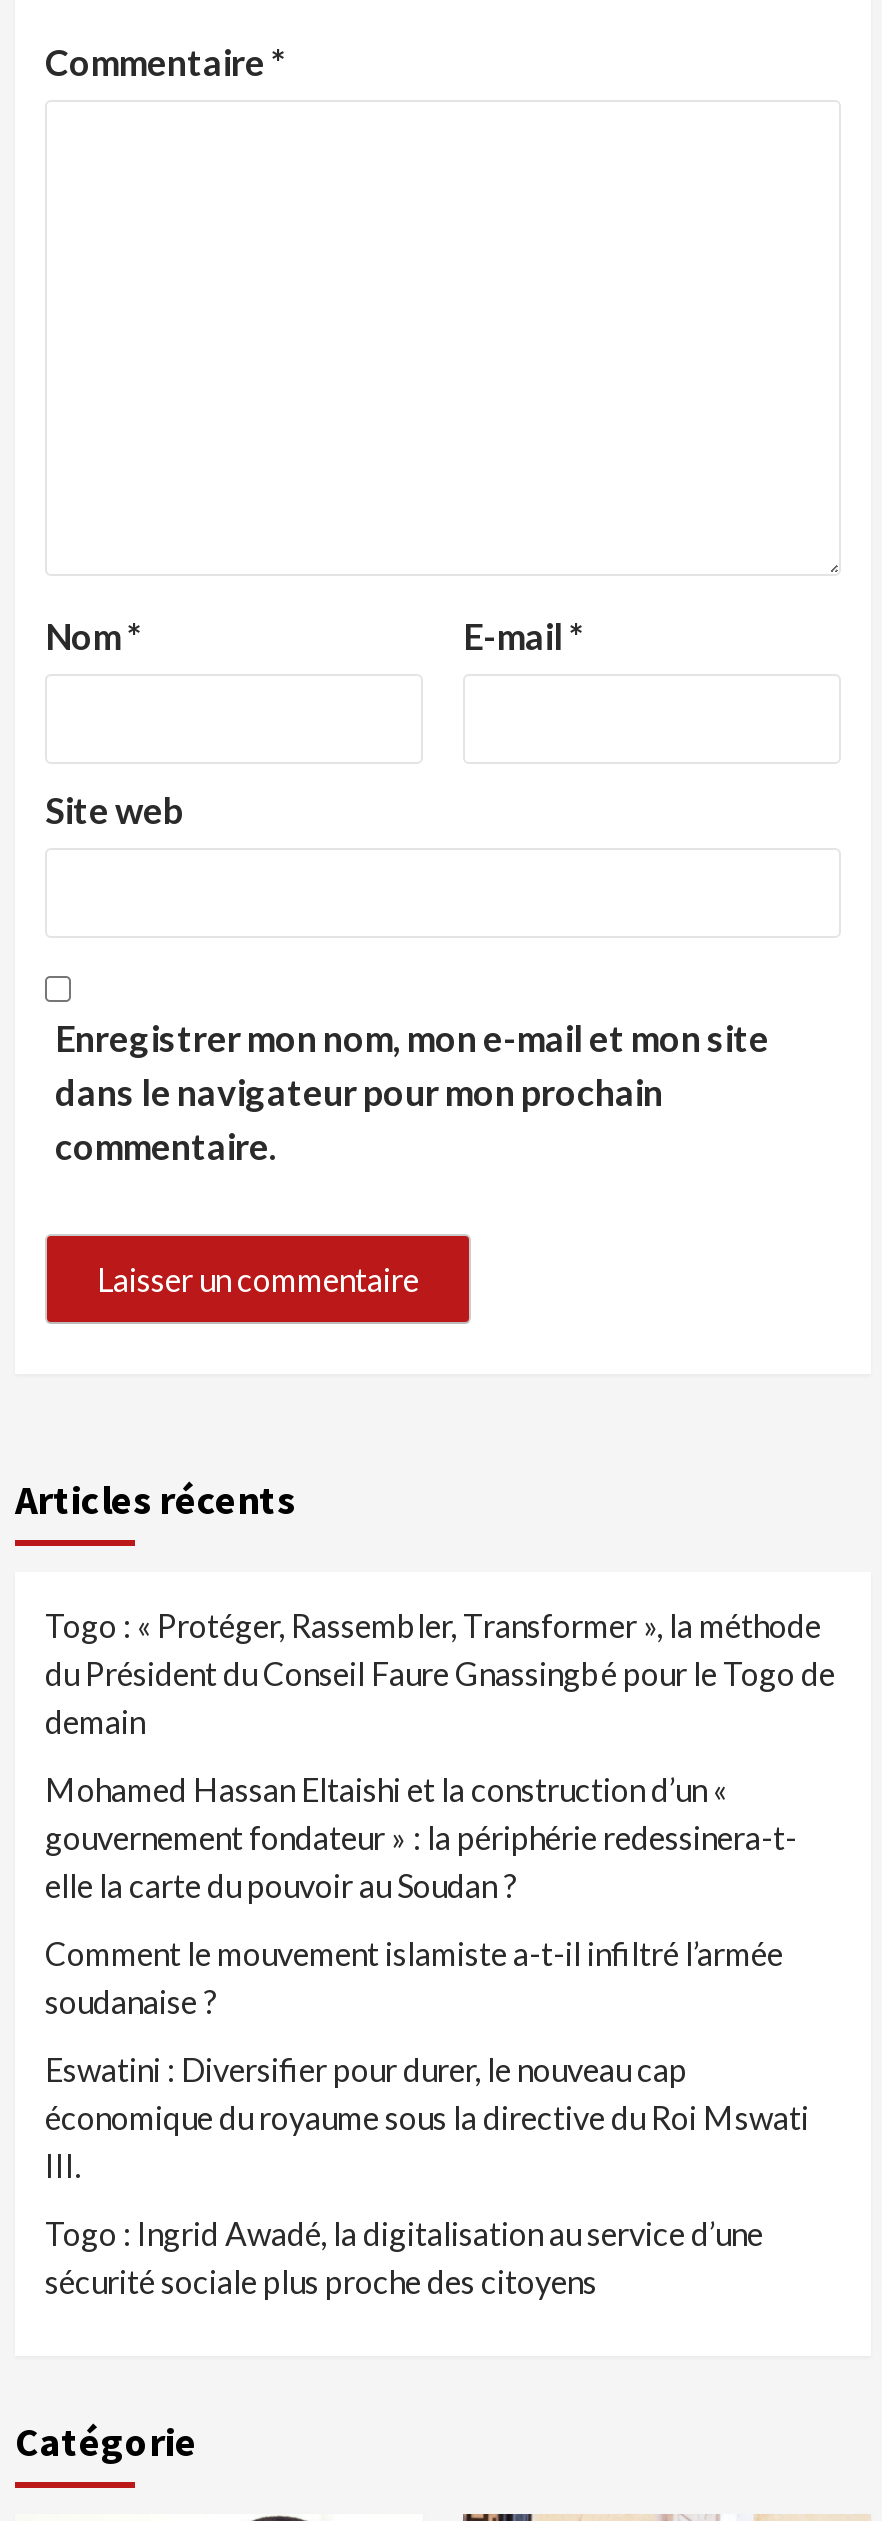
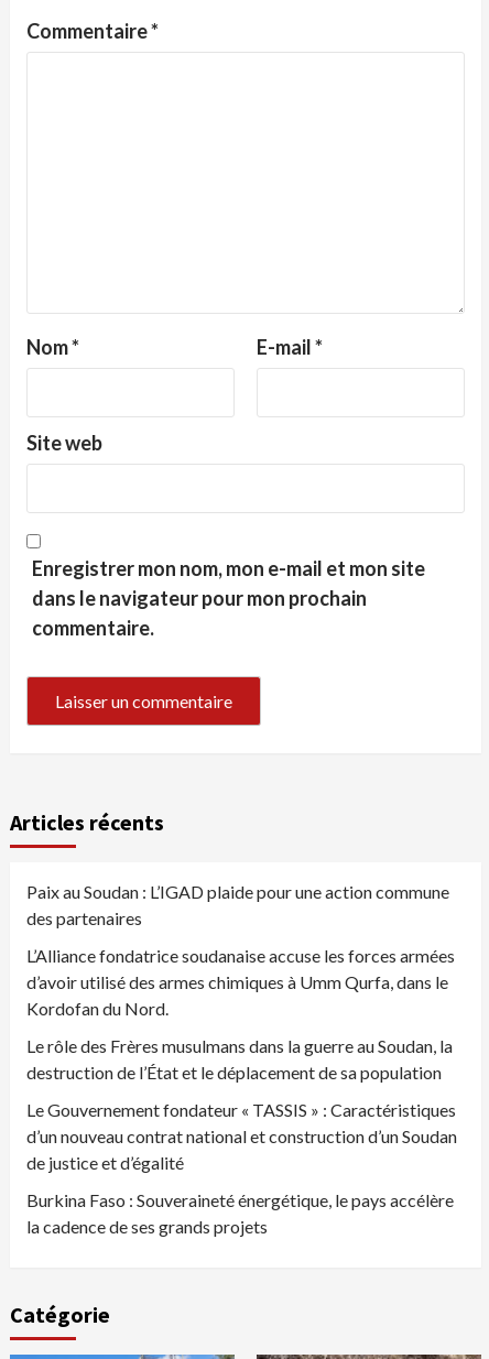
[45,1606,835,1740] Togo : « Protéger, Rassembler, Transformer », la méthode | du Président du Conseil Faure Gnassingbé pour le Togo de | demain -> [26,881,449,929] Paix au Soudan : L’IGAD plaide pour une action commune | des partenaires
[45,1770,797,1904] Mohamed Hassan Eltaishi et la construction d’un « | gouvernement fondateur » : la périphérie redessinera-t- | elle la carte du pouvoir au Soudan ? -> [26,945,455,1019] L’Alliance fondatrice soudanaise accuse les forces armées | d’avoir utilisé des armes chimiques à Umm Qurfa, dans le | Kordofan du Nord.
[45,1934,783,2020] Comment le mouvement islamiste a-t-il infiltré l’armée | soudanaise ? -> [26,1036,453,1083] Le rôle des Frères musulmans dans la guerre au Soudan, la | destruction de l’État et le déplacement de sa population
[45,2050,809,2184] Eswatini : Diversifier pour durer, le nouveau cap | économique du royaume sous la directive du Roi Mswati | III. -> [26,1099,457,1173] Le Gouvernement fondateur « TASSIS » : Caractéristiques | d’un nouveau contrat national et construction d’un Soudan | de justice et d’égalité
[45,2214,763,2300] Togo : Ingrid Awadé, la digitalisation au service d’une | sécurité sociale plus proche des citoyens -> [26,1190,454,1237] Burkina Faso : Souveraineté énergétique, le pays accélère | la cadence de ses grands projets

